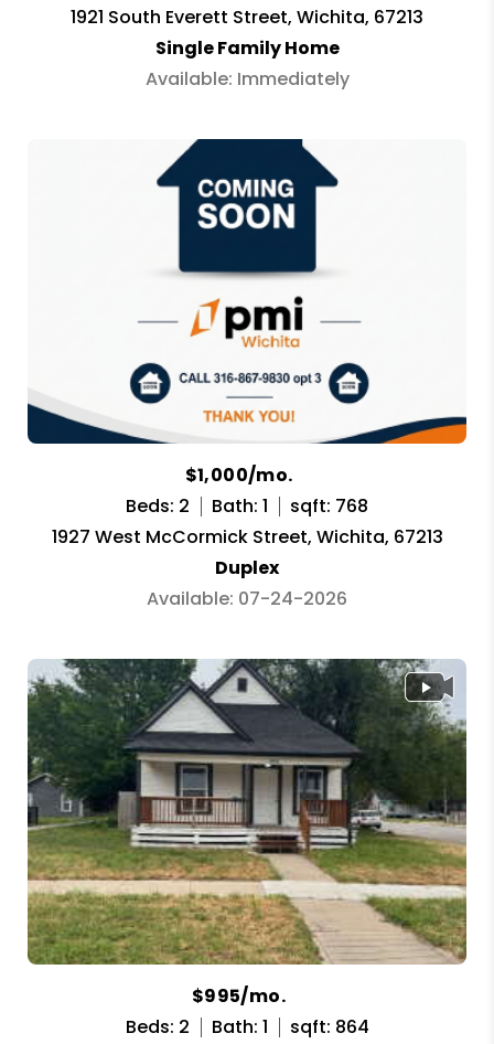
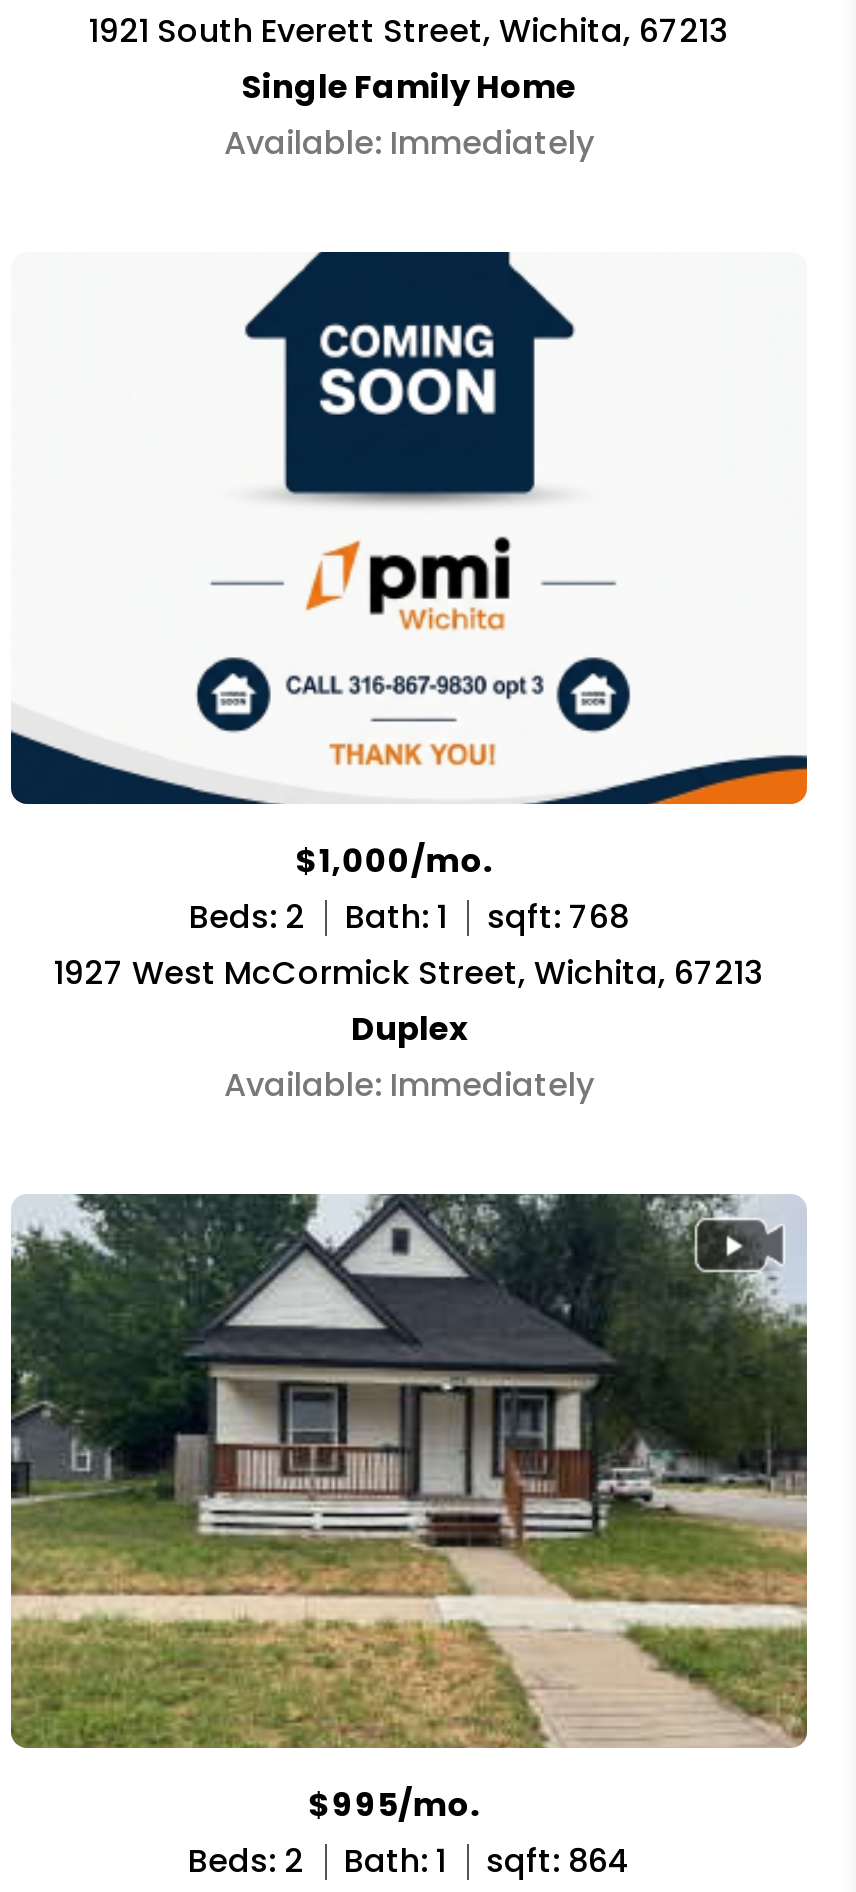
[147,586,347,612] Available: 07-24-2026 -> [224,1062,594,1108] Available: Immediately

